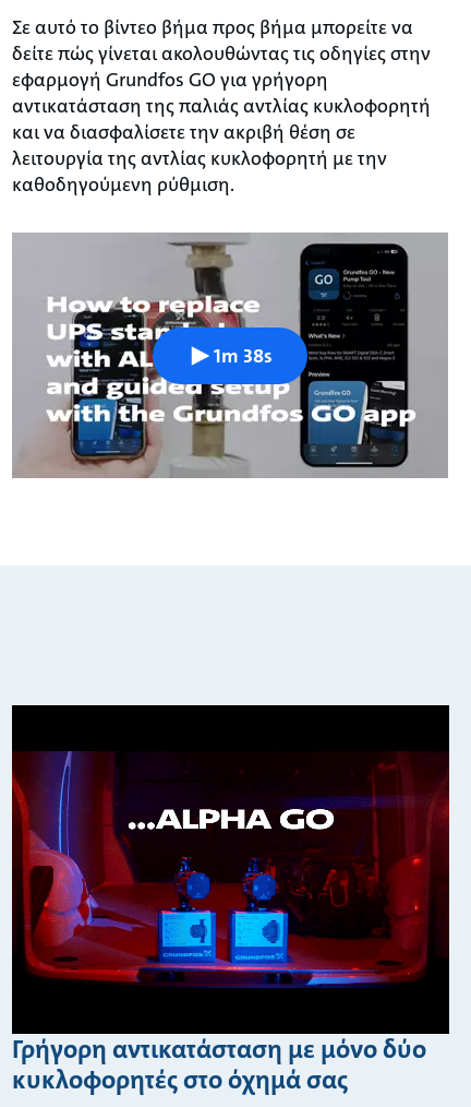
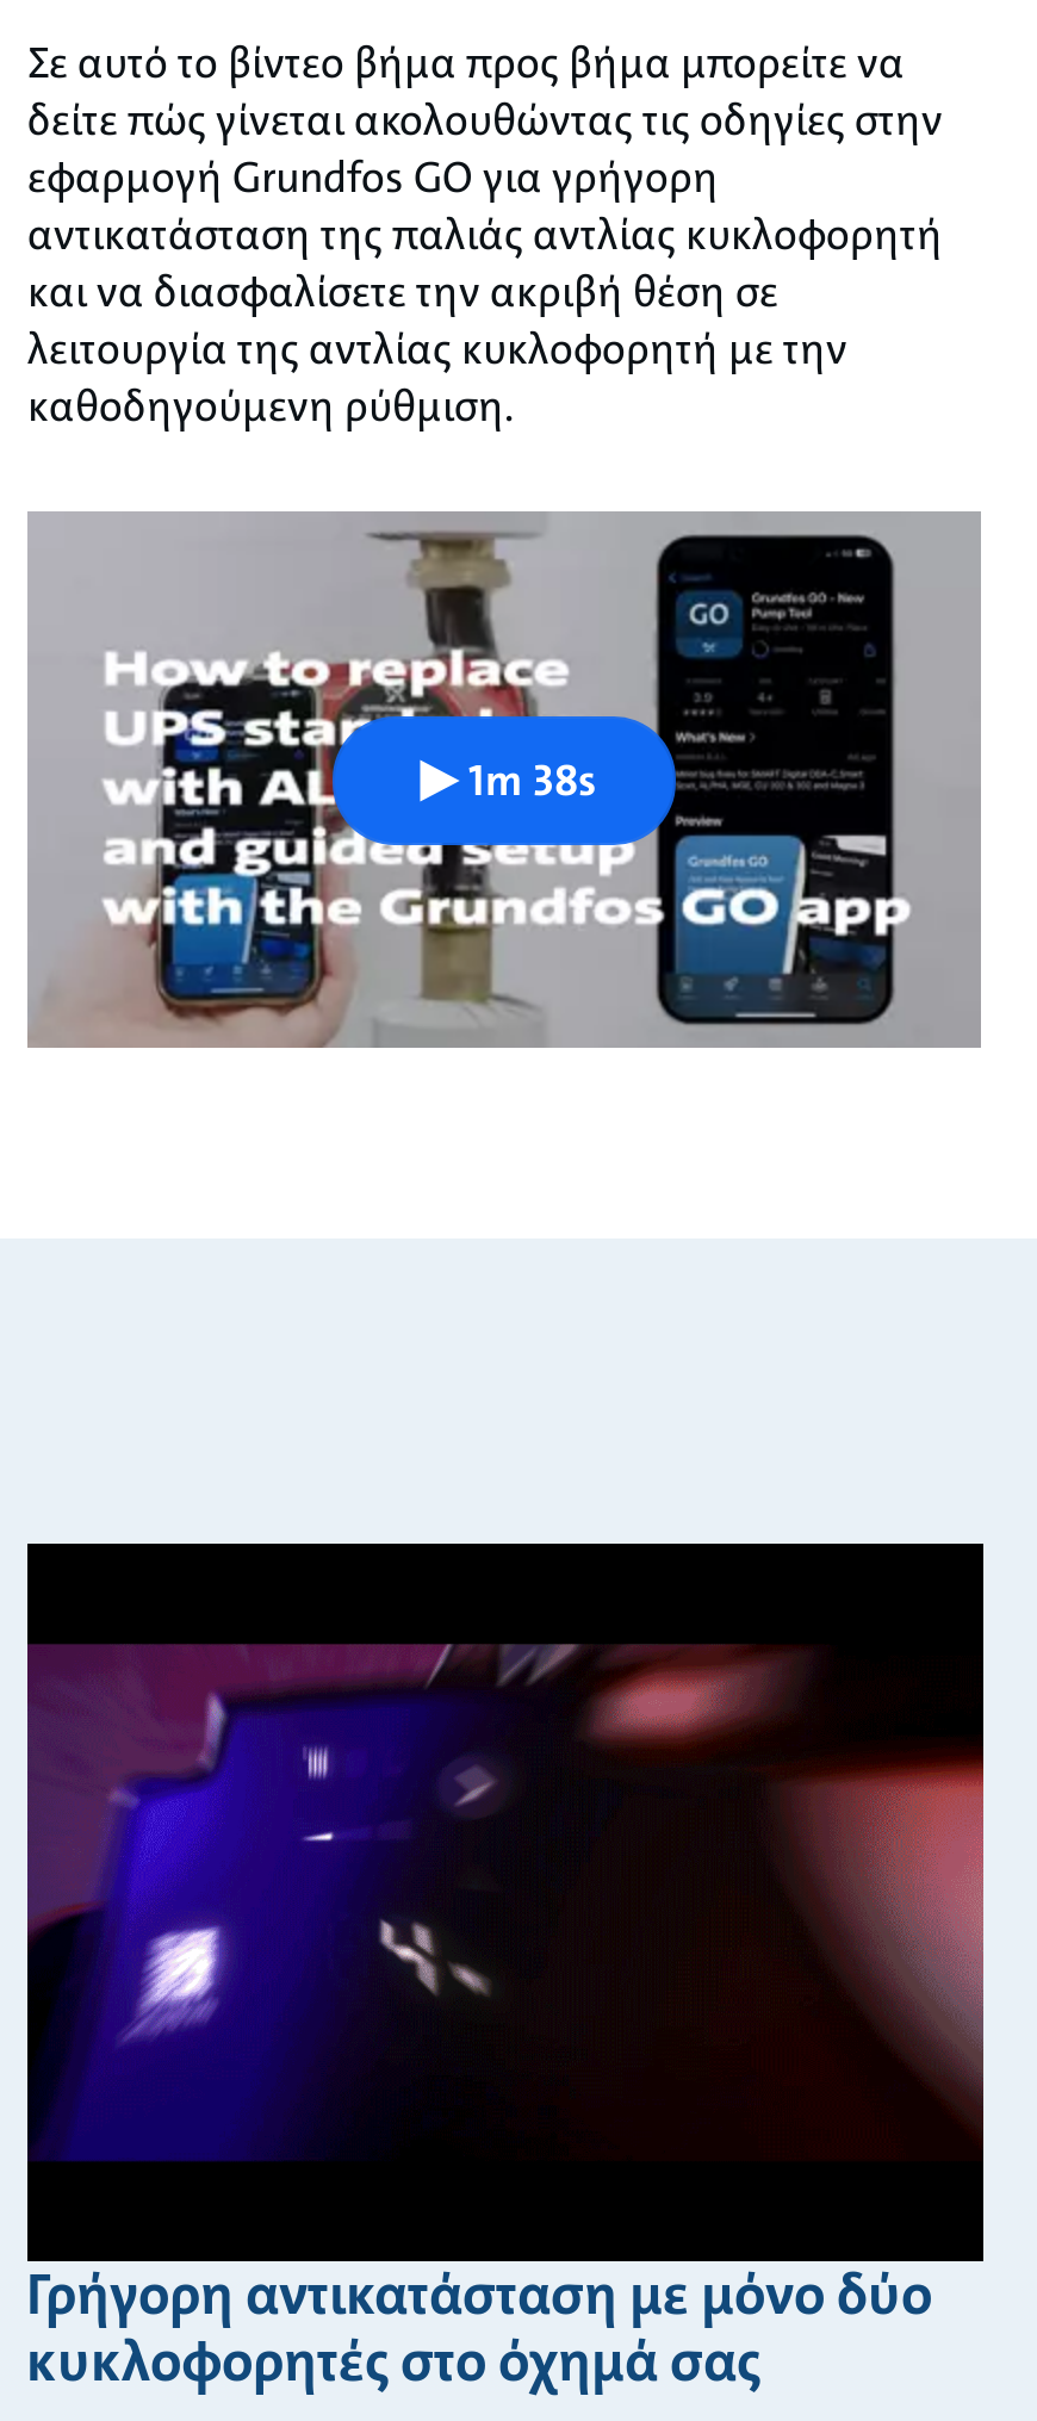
[12,751,450,989] [image] -> [27,1644,986,2164] [image]

